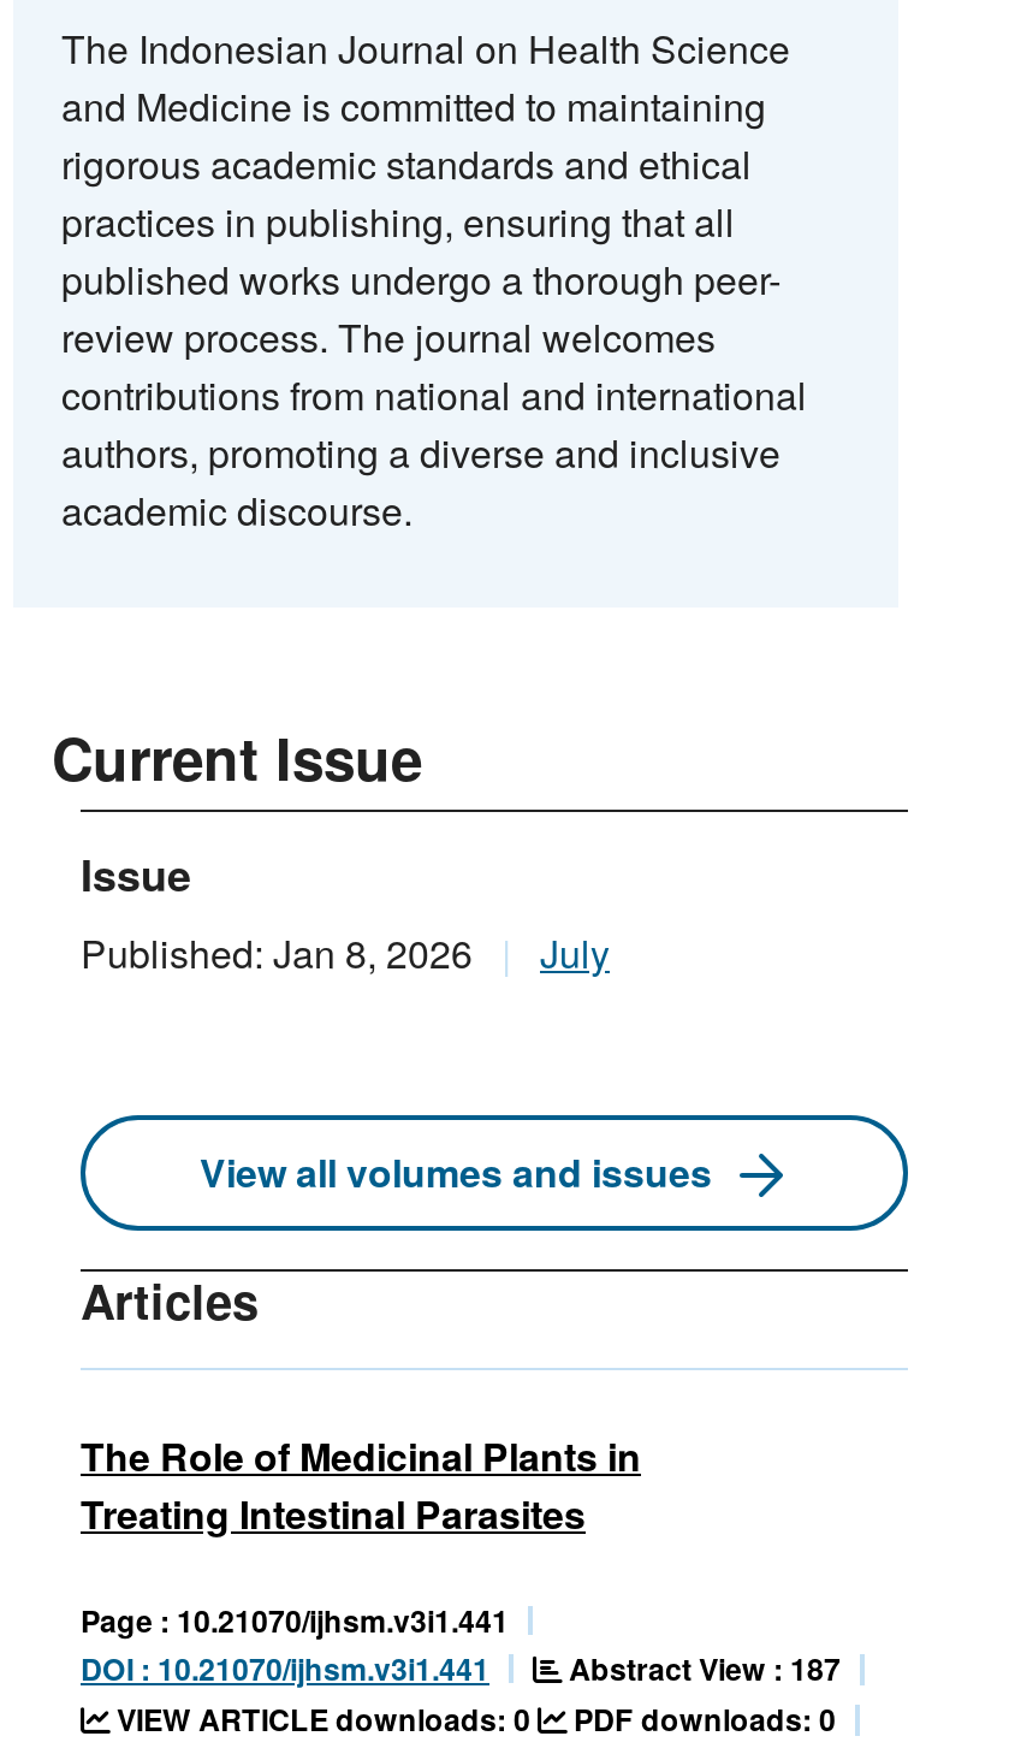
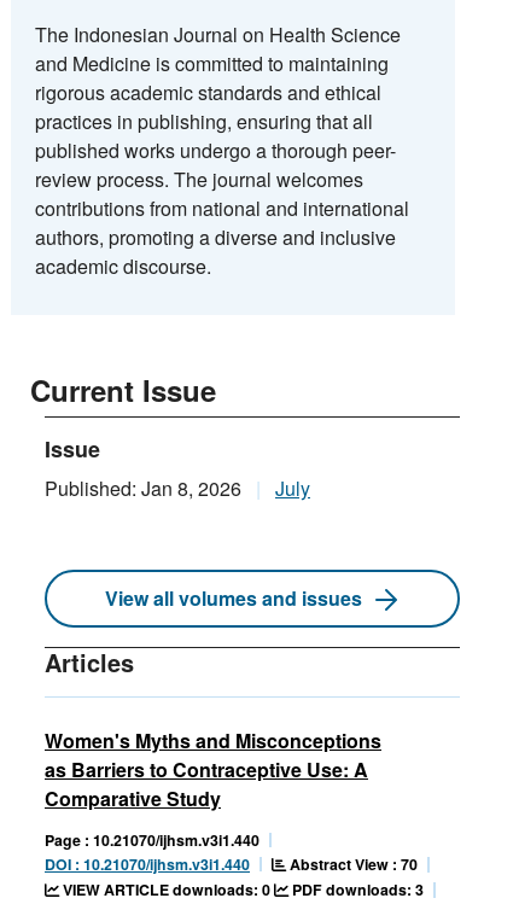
[81,1427,641,1540] The Role of Medicinal Plants in | Treating Intestinal Parasites -> [45,726,381,812] Women's Myths and Misconceptions | as Barriers to Contraceptive Use: A | Comparative Study
[81,1598,841,1690] Page : 10.21070/ijhsm.v3i1.441 | DOI : 10.21070/ijhsm.v3i1.441 | Abstract View : 187 -> [45,829,418,875] Page : 10.21070/ijhsm.v3i1.440 | DOI : 10.21070/ijhsm.v3i1.440 | Abstract View : 70
[566,1697,836,1740] PDF downloads: 0 -> [288,878,424,900] PDF downloads: 3

